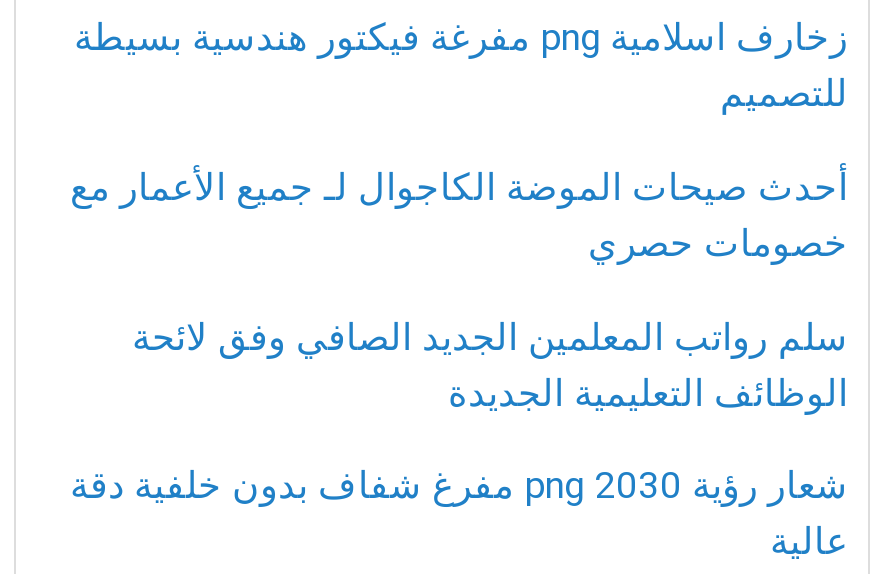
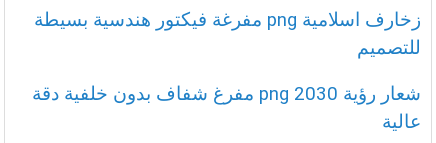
[70,166,848,415] أحدث صيحات الموضة الكاجوال لـ جميع الأعمار مع | خصومات حصري | سلم رواتب المعلمين الجديد الصافي وفق لائحة | الوظائف التعليمية الجديدة -> none

